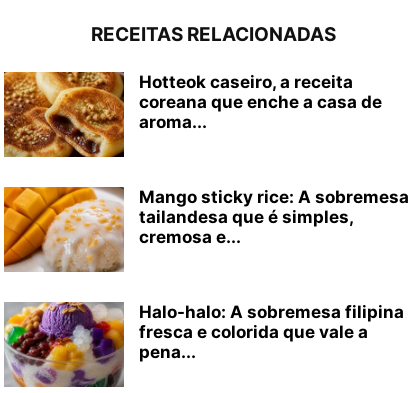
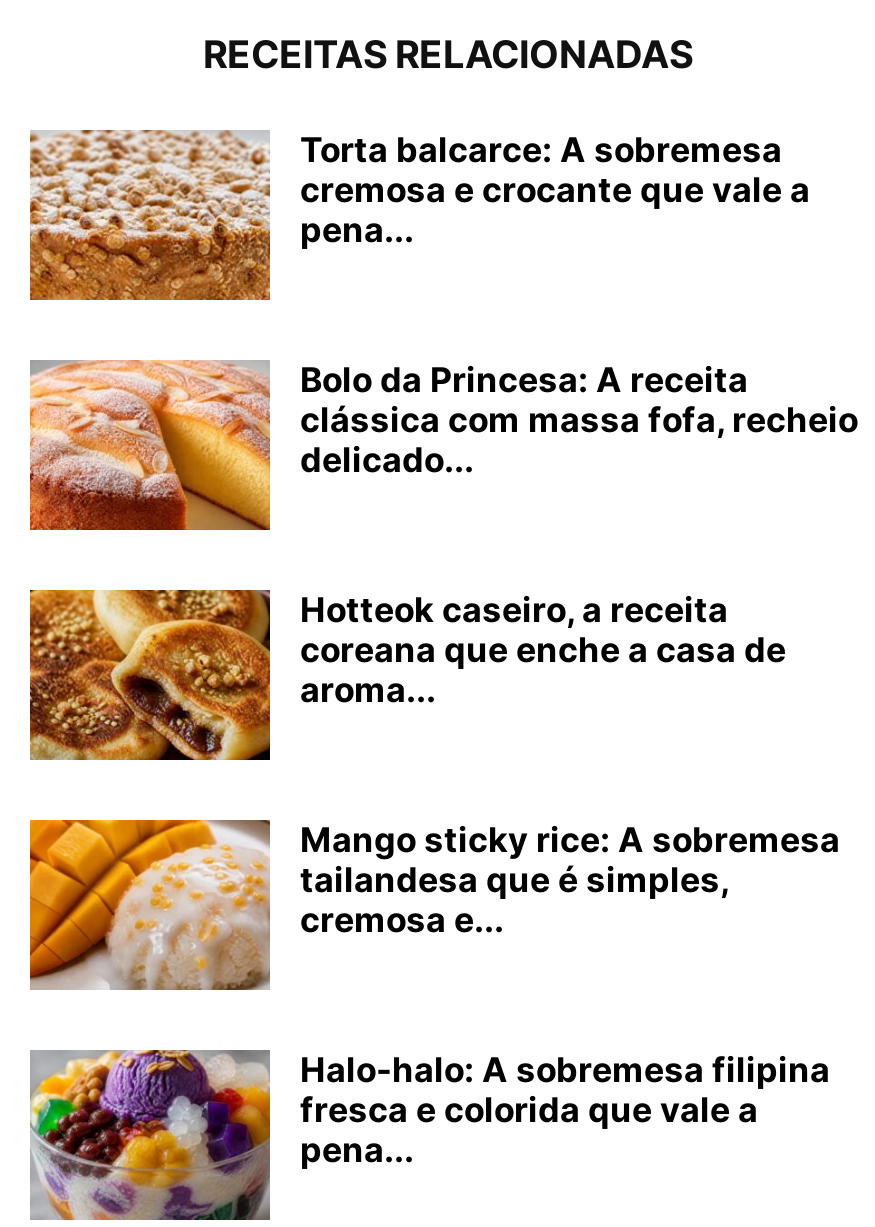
none -> [28,360,858,532] [image] | Bolo da Princesa: A receita | clássica com massa fofa, recheio | delicado...
none -> [30,130,810,302] [image] | Torta balcarce: A sobremesa | cremosa e crocante que vale a | pena...

